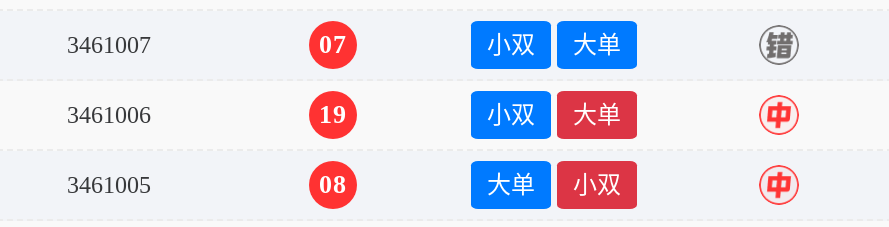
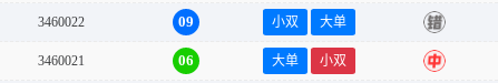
[67,31,151,59] 3461007 -> [38,14,85,30] 3460022
[319,29,347,59] 07 -> [178,13,194,30] 09
[67,99,790,199] 3461006 | 19 | 小双 | 大单 | 中 | 3461005 | 08 -> [38,52,194,69] 3460021 | 06

